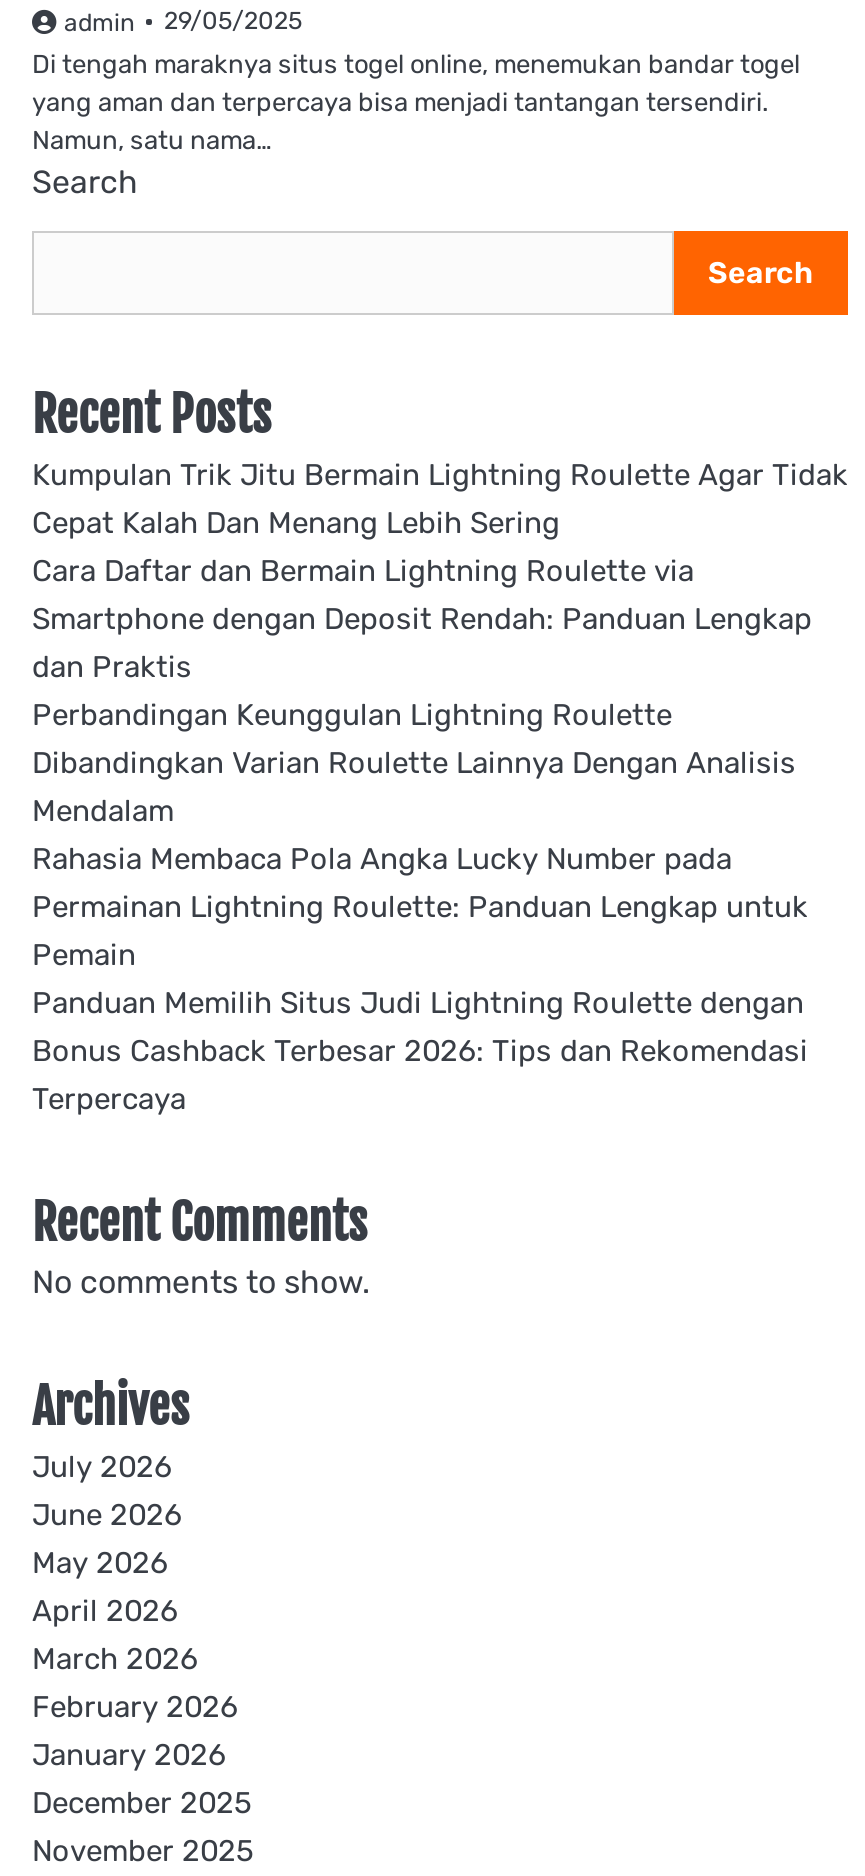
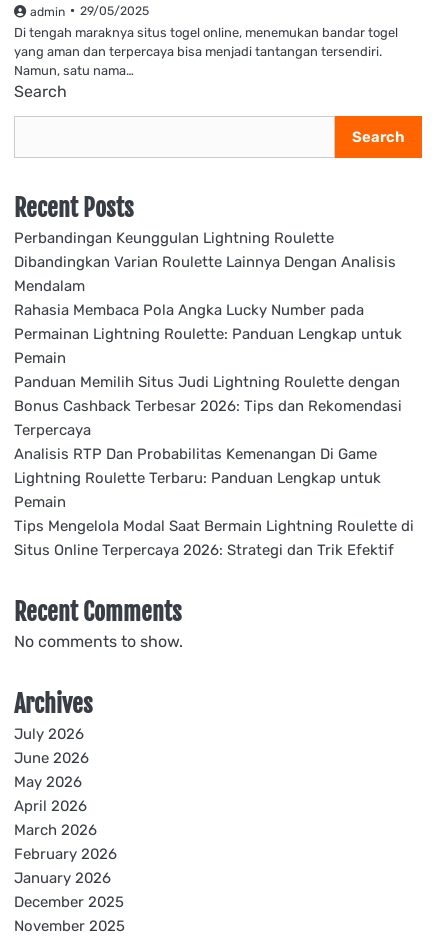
[32,457,848,685] Kumpulan Trik Jitu Bermain Lightning Roulette Agar Tidak | Cepat Kalah Dan Menang Lebih Sering | Cara Daftar dan Bermain Lightning Roulette via | Smartphone dengan Deposit Rendah: Panduan Lengkap | dan Praktis -> none
moved [32,697,808,1117] -> [14,228,402,438]: Perbandingan Keunggulan Lightning Roulette | Dibandingkan Varian Roulette Lainnya Dengan Analisis | Mendalam | ... | Bonus Cashback Terbesar 2026: Tips dan Rekomendasi | Terpercaya
none -> [14,444,414,558] Analisis RTP Dan Probabilitas Kemenangan Di Game | Lightning Roulette Terbaru: Panduan Lengkap untuk | Pemain | Tips Mengelola Modal Saat Bermain Lightning Roulette di | Situs Online Terpercaya 2026: Strategi dan Trik Efektif

